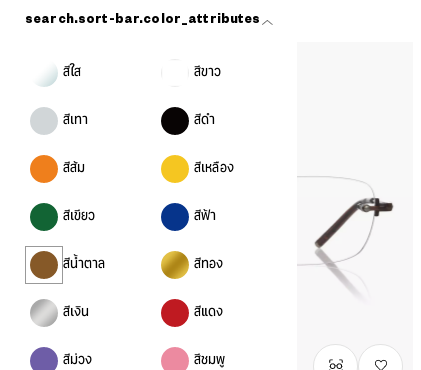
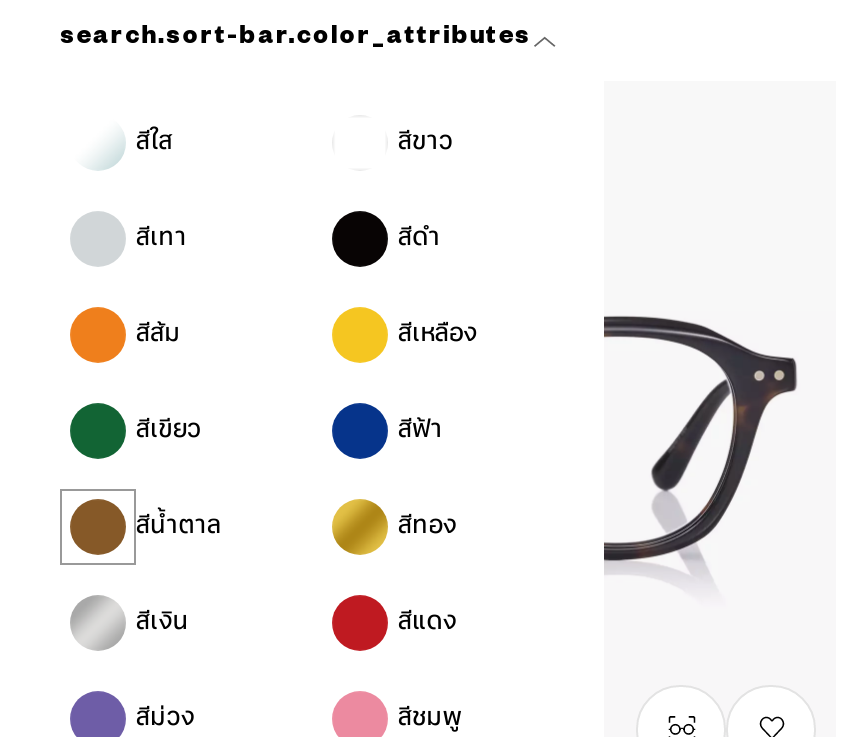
[297,160,394,287] [image] -> [602,315,798,573] [image]

